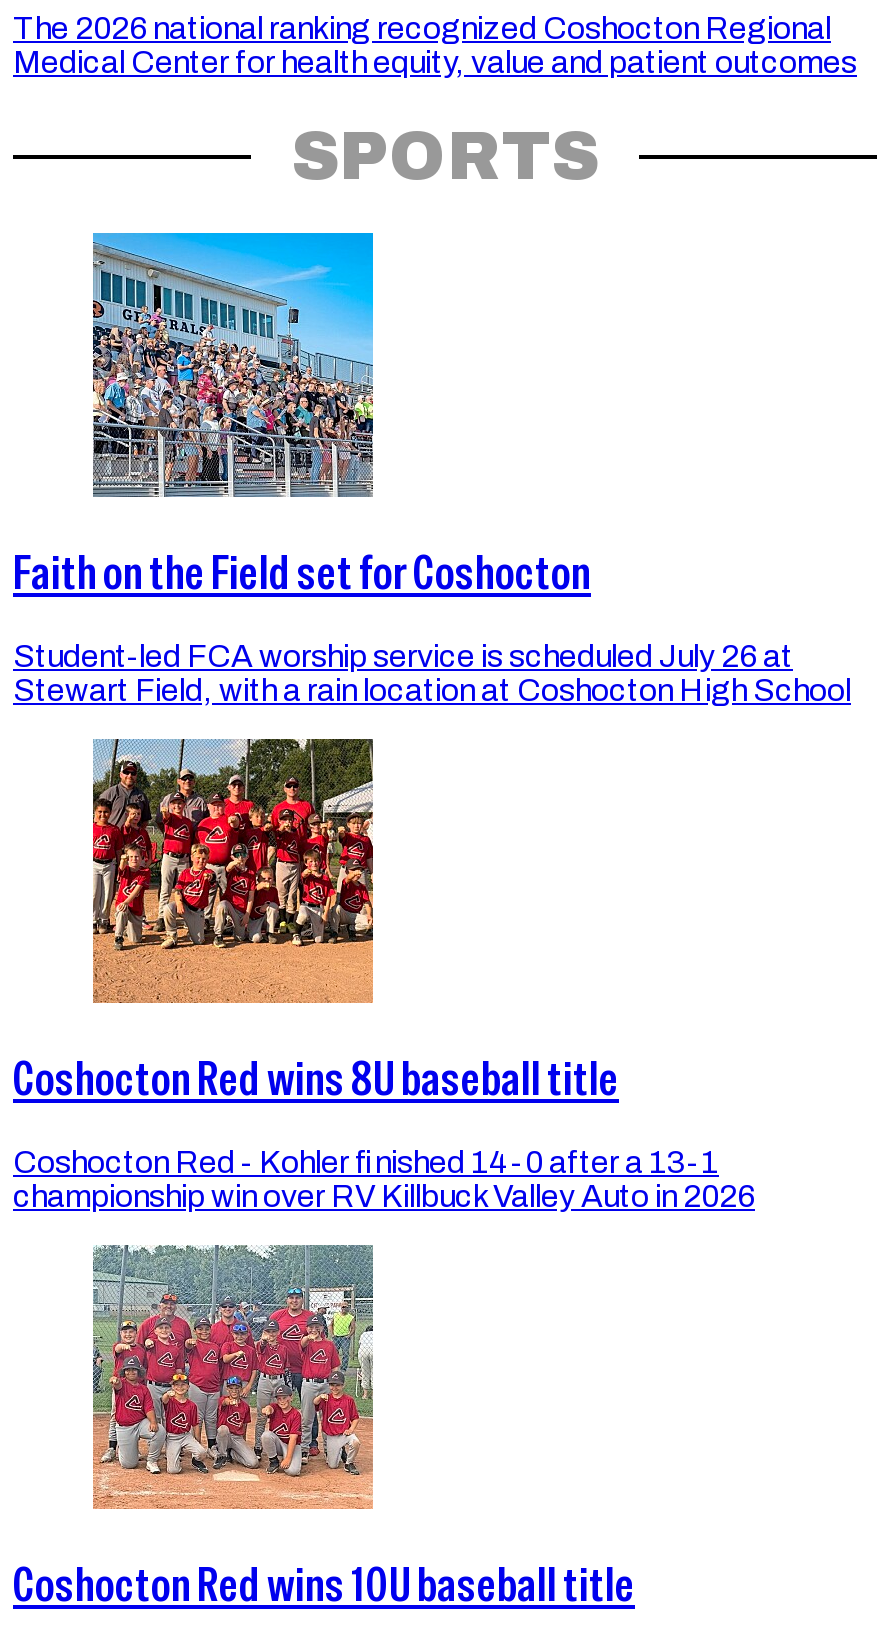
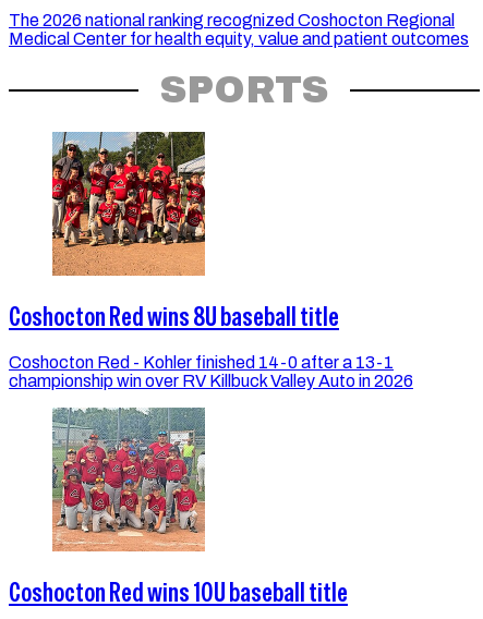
[13,231,851,707] [image] | Faith on the Field set for Coshocton | Student-led FCA worship service is scheduled July 26 at | Stewart Field, with a rain location at Coshocton High School -> none

